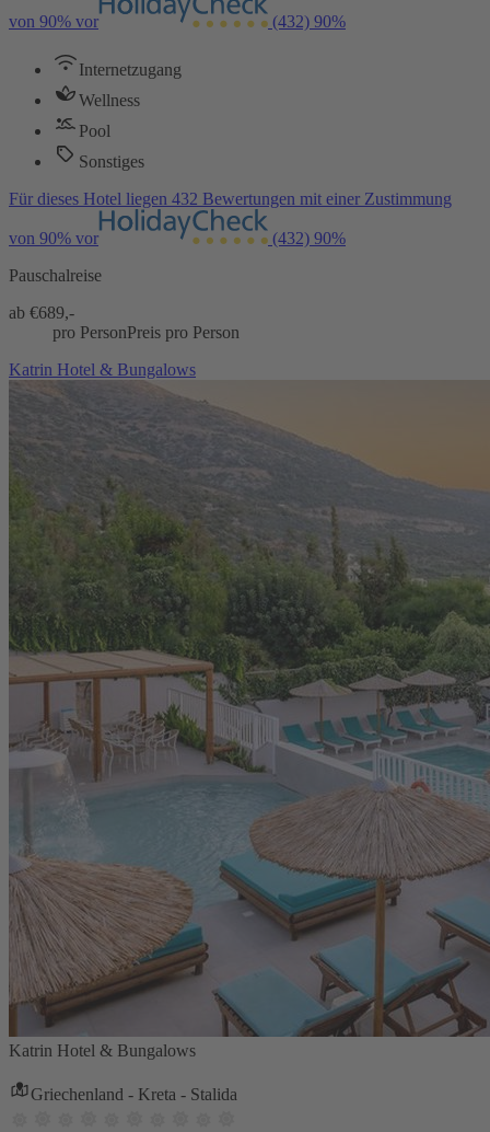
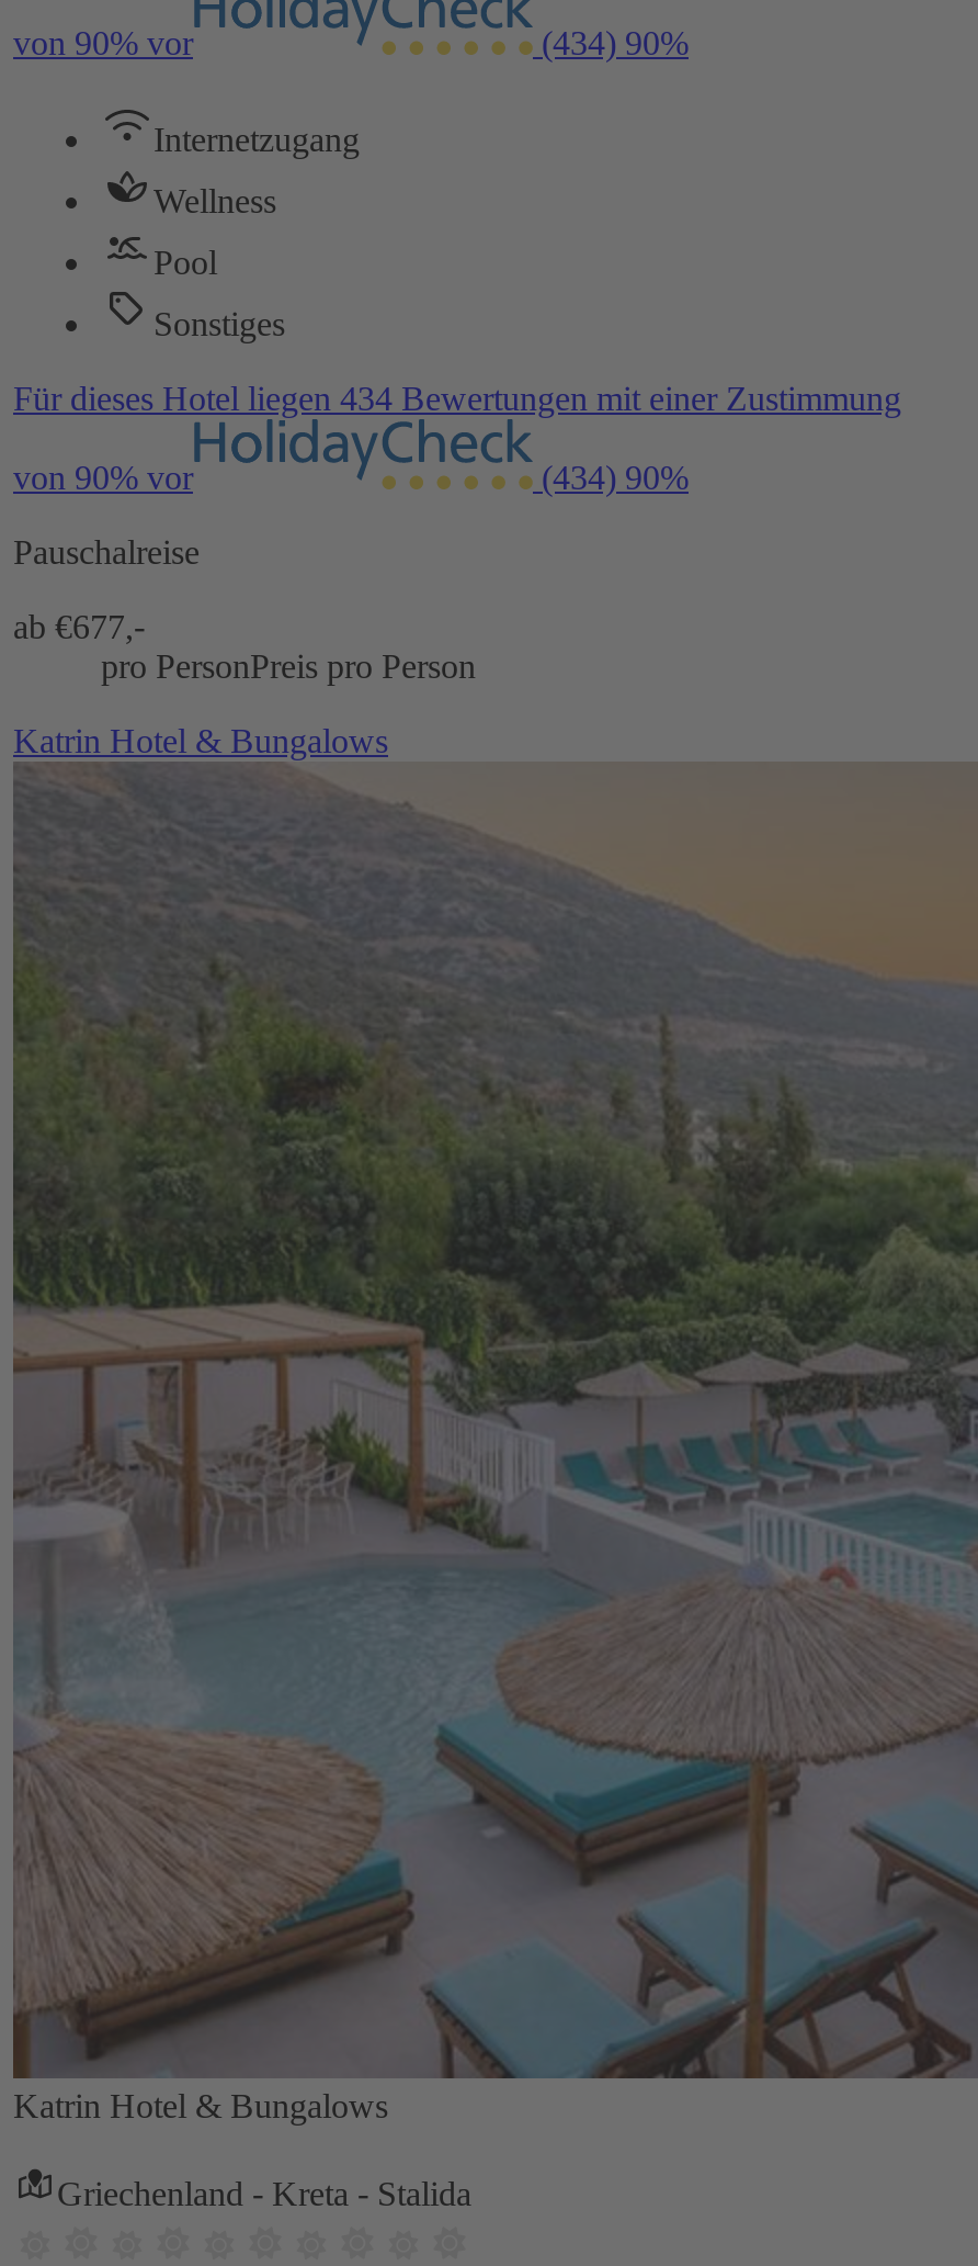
[268,12,346,30] (432) 90% -> [533,24,689,61] (434) 90%
[9,189,452,208] Für dieses Hotel liegen 432 Bewertungen mit einer Zustimmung -> [13,379,901,417] Für dieses Hotel liegen 434 Bewertungen mit einer Zustimmung
[268,229,346,247] (432) 90% -> [533,458,689,496] (434) 90%
[9,303,74,322] ab €689,- -> [13,607,145,645] ab €677,-

